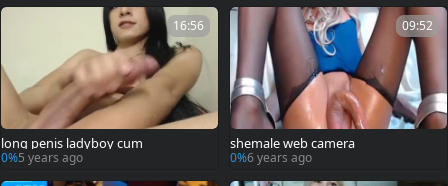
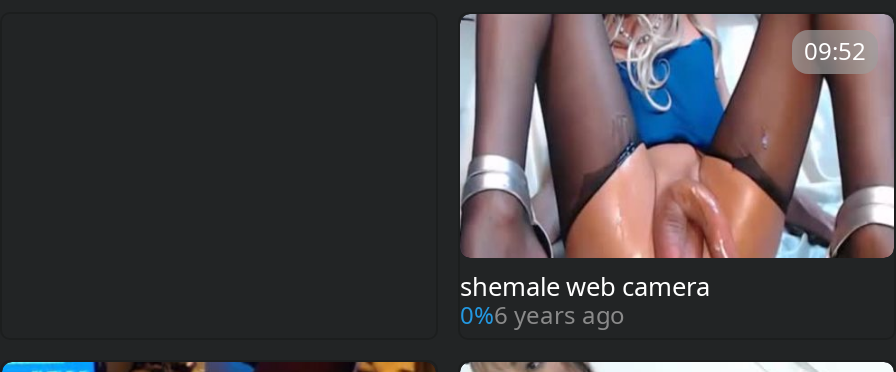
[3,6,219,130] [image] | 16:56 -> none
[1,134,143,166] long penis ladyboy cum | 0% 5 years ago -> none

